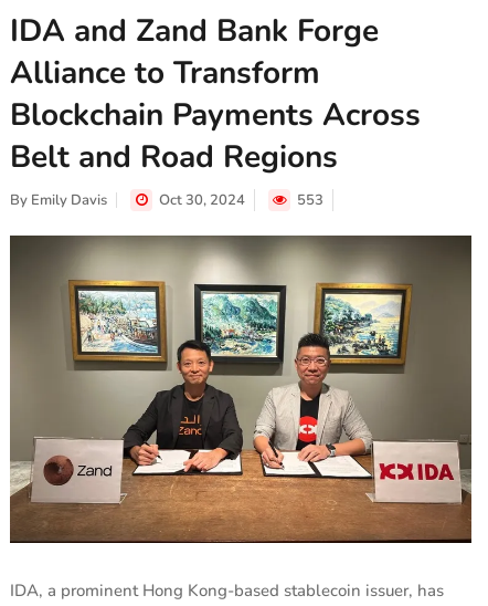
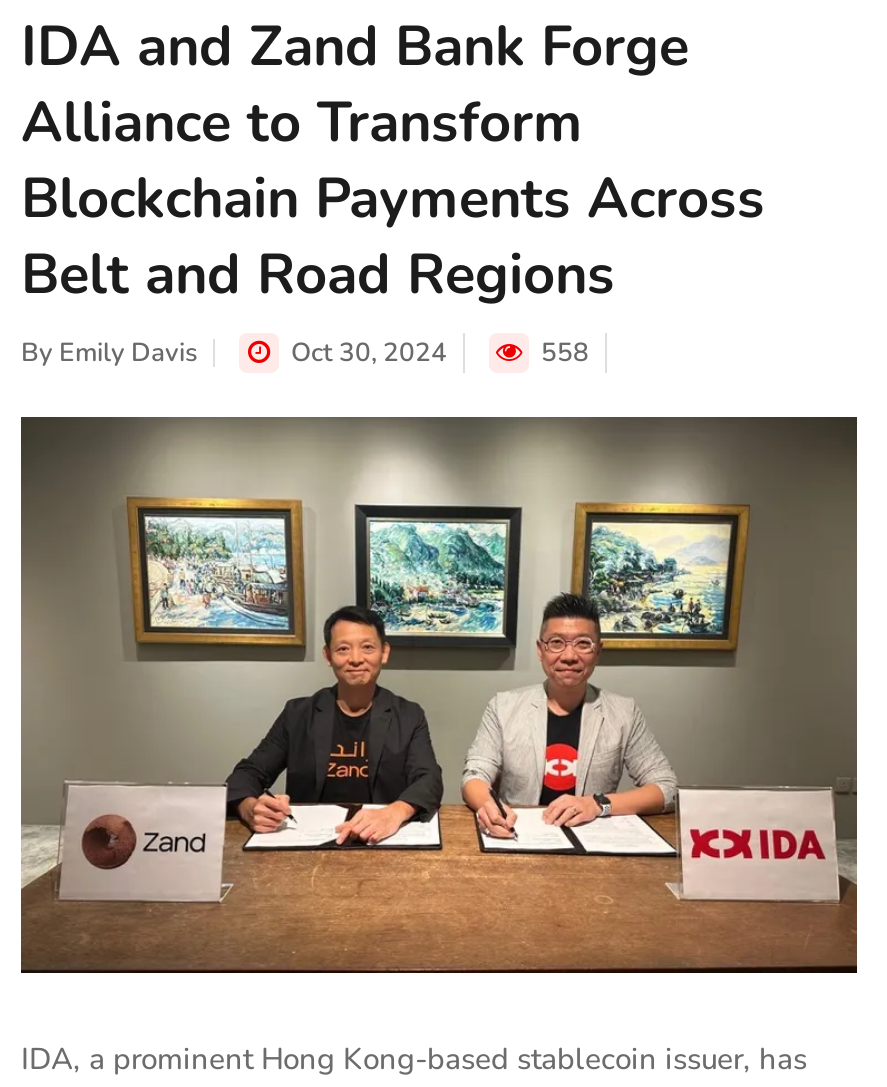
[294,190,323,210] 553 -> [535,335,589,371] 558

